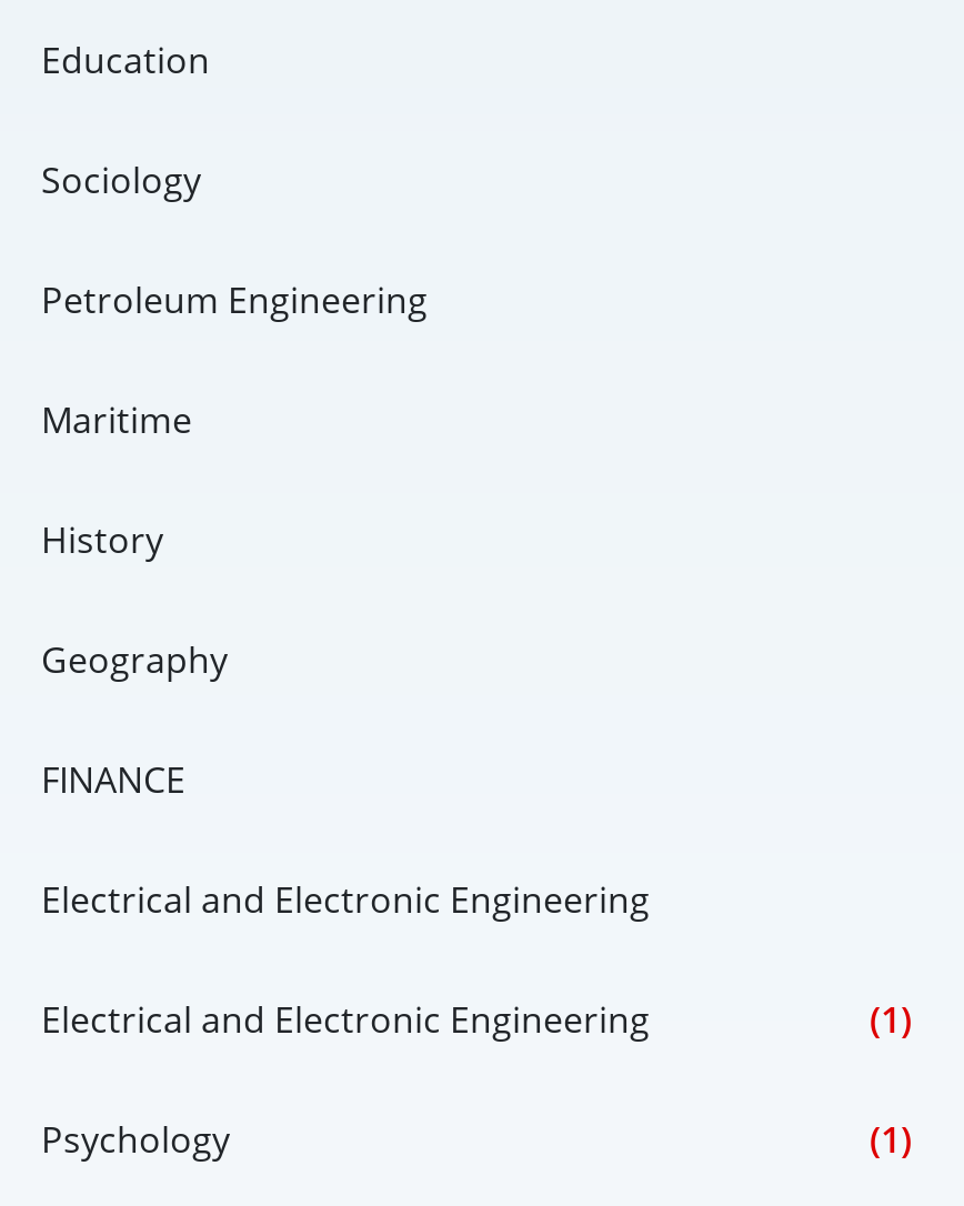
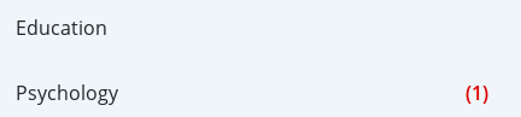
[41,155,912,1044] Sociology | Petroleum Engineering | Maritime | History | Geography | FINANCE | Electrical and Electronic Engineering | Electrical and Electronic Engineering | (1) -> none

